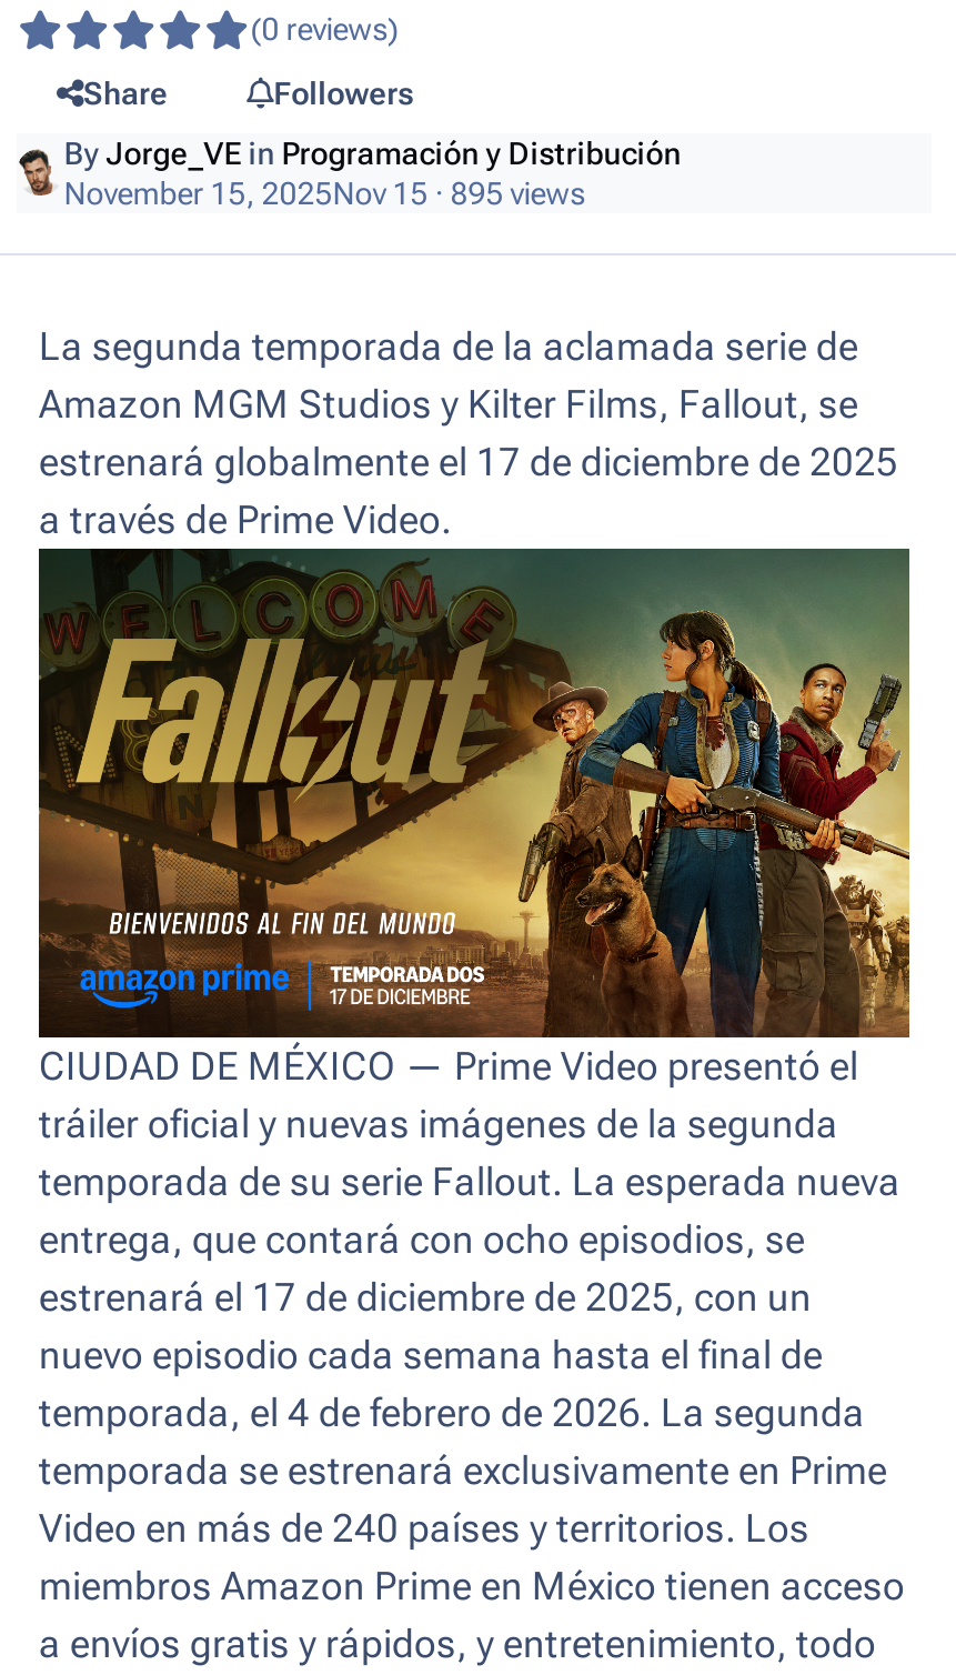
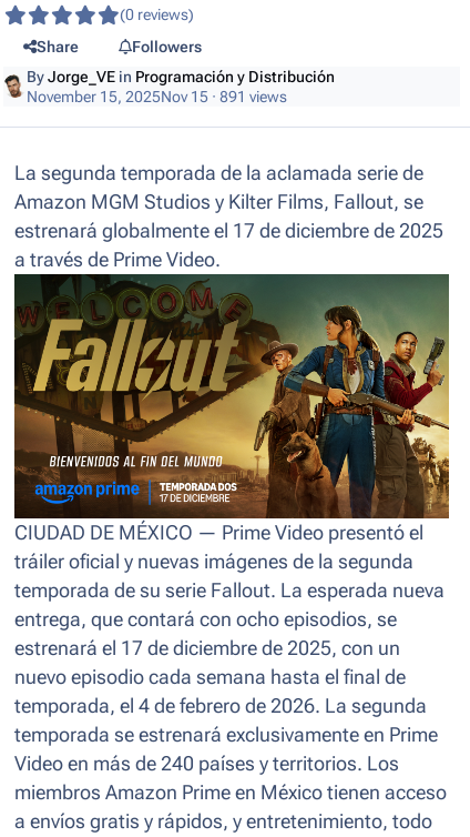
[64,175,586,210] November 15, 2025Nov 15 · 895 views -> [27,87,287,105] November 15, 2025Nov 15 · 891 views

